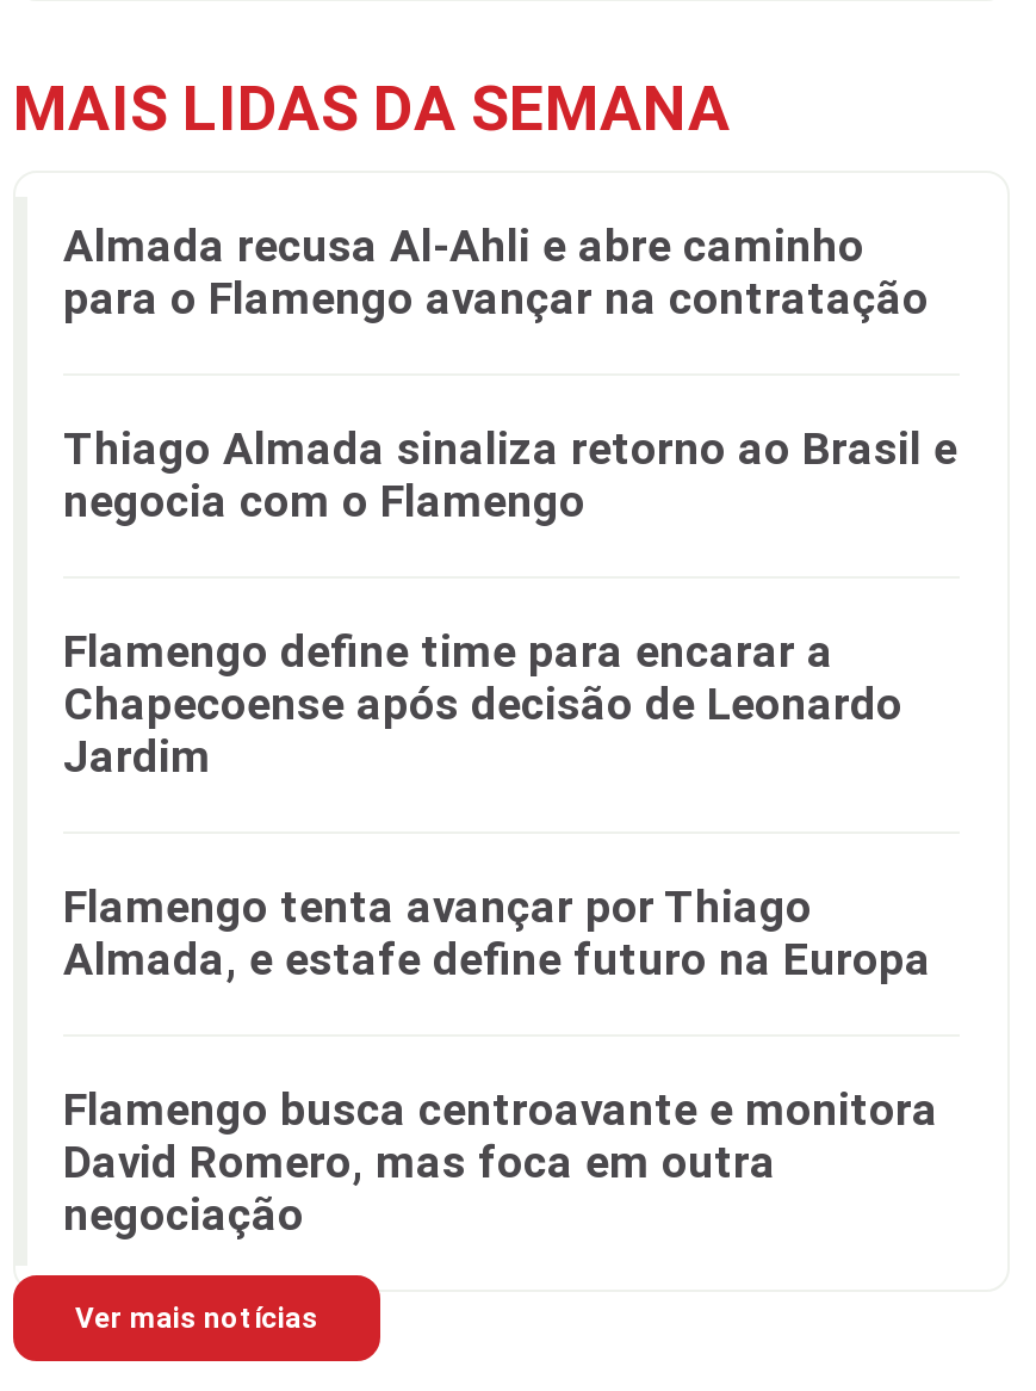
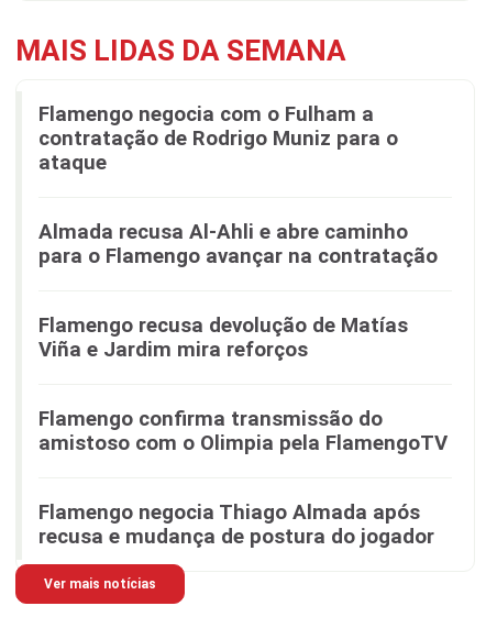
none -> [38,102,398,174] Flamengo negocia com o Fulham a | contratação de Rodrigo Muniz para o | ataque
moved [63,221,929,326] -> [38,220,438,268]: Almada recusa Al-Ahli e abre caminho | para o Flamengo avançar na contratação
[63,424,957,1242] Thiago Almada sinaliza retorno ao Brasil e | negocia com o Flamengo | Flamengo define time para encarar a | Chapecoense após decisão de Leonardo | Jardim | Flamengo tenta avançar por Thiago | Almada, e estafe define futuro na Europa | Flamengo busca centroavante e monitora | David Romero, mas foca em outra | negociação -> [38,313,448,548] Flamengo recusa devolução de Matías | Viña e Jardim mira reforços | Flamengo confirma transmissão do | amistoso com o Olimpia pela FlamengoTV | Flamengo negocia Thiago Almada após | recusa e mudança de postura do jogador

